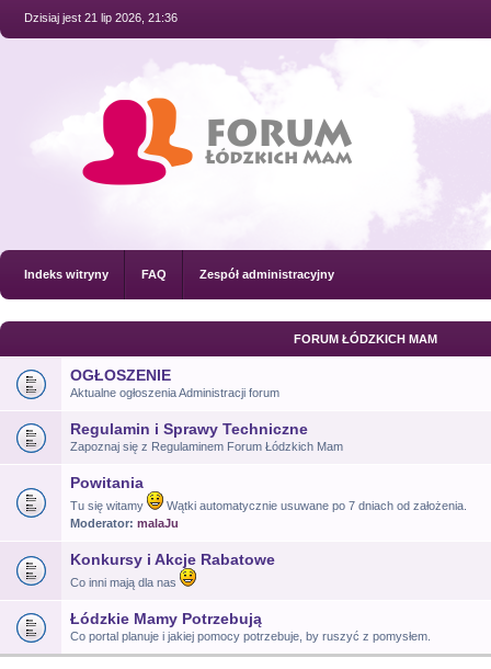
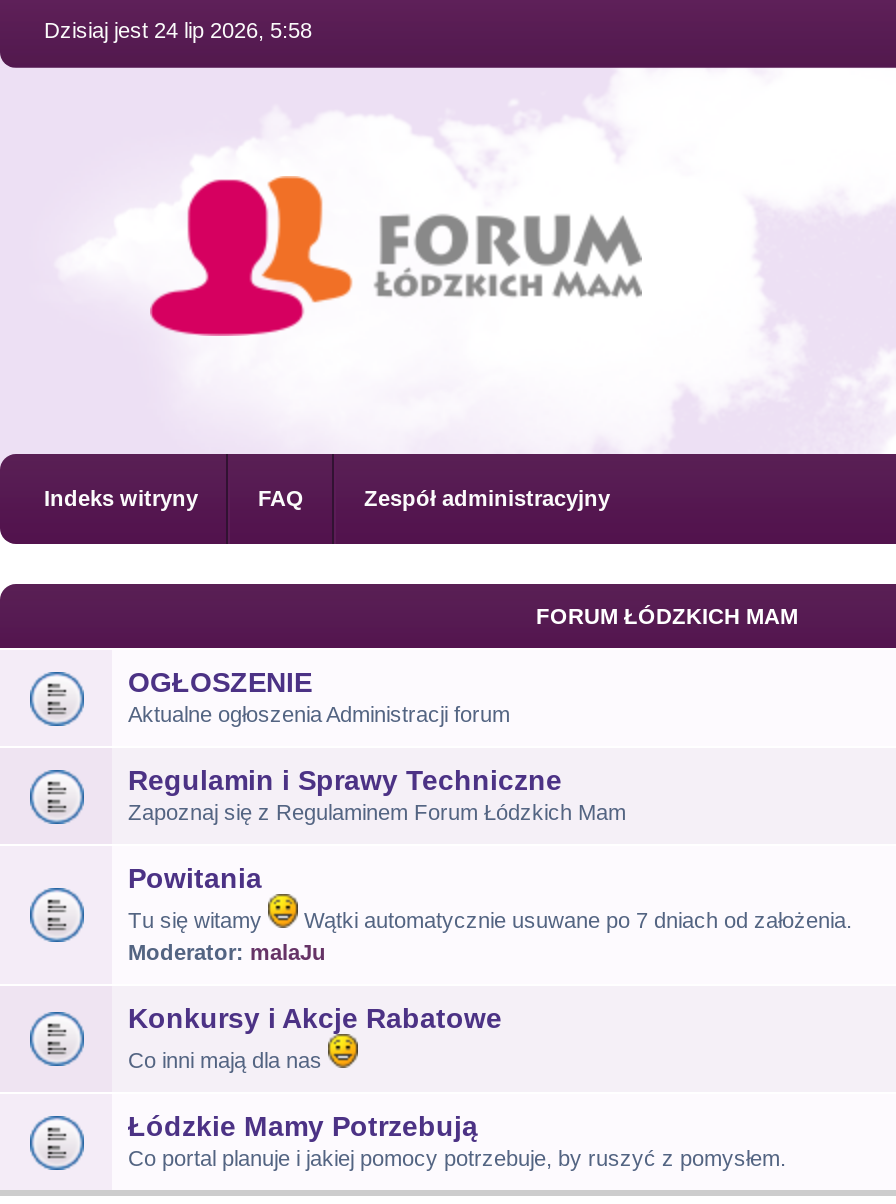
[24,11,178,24] Dzisiaj jest 21 lip 2026, 21:36 -> [44,18,312,42] Dzisiaj jest 24 lip 2026, 5:58

